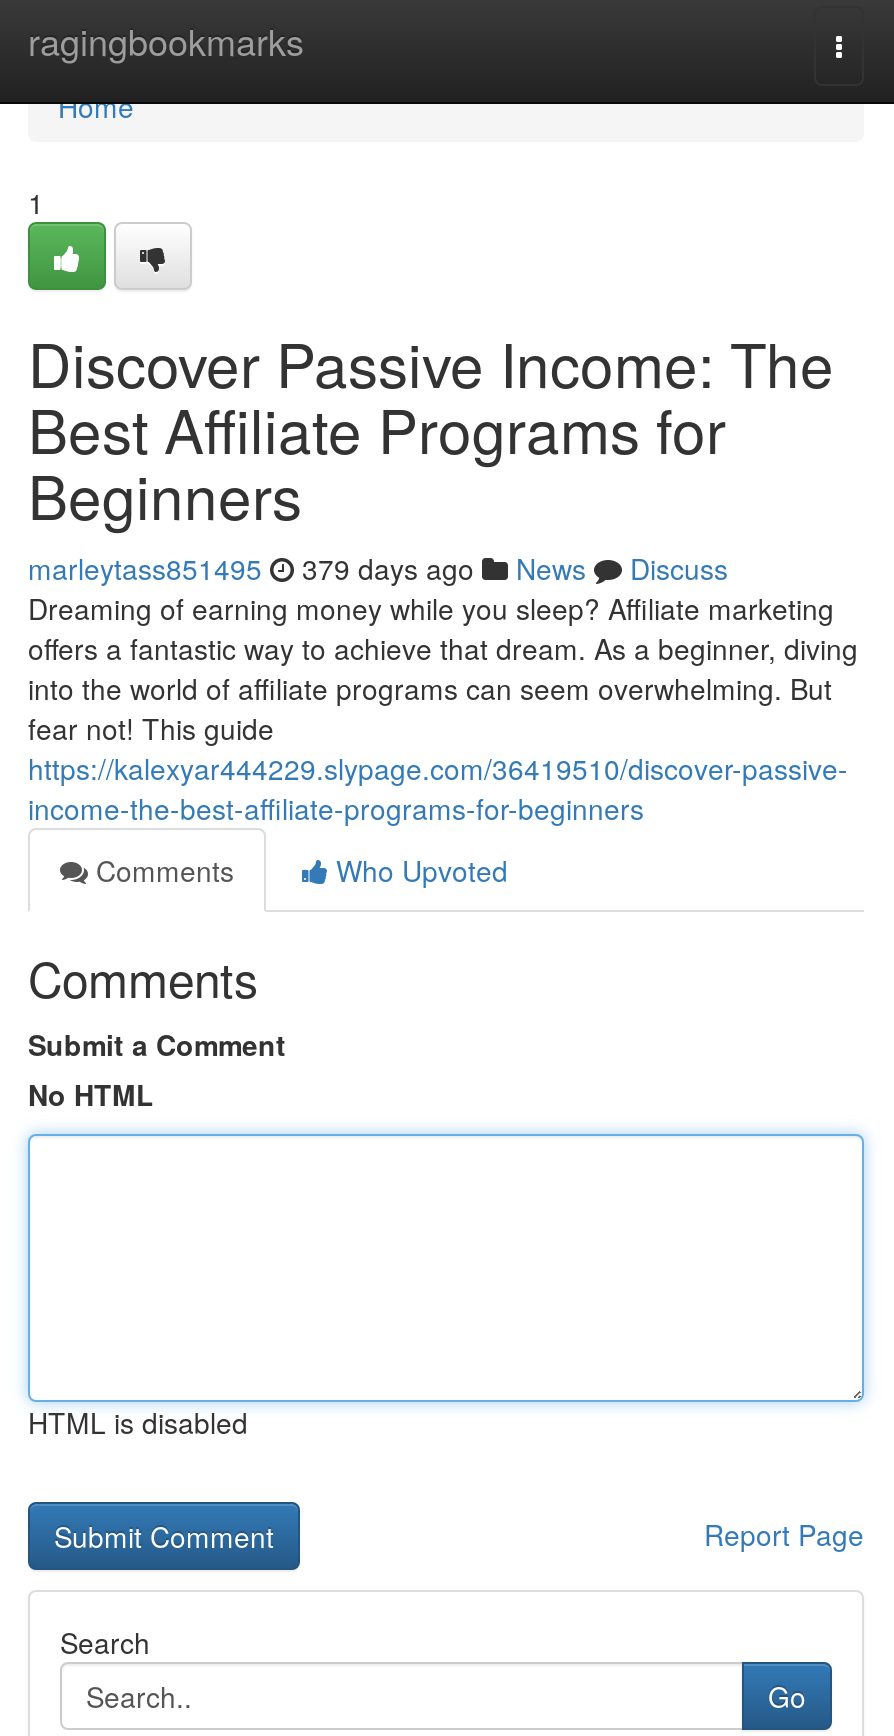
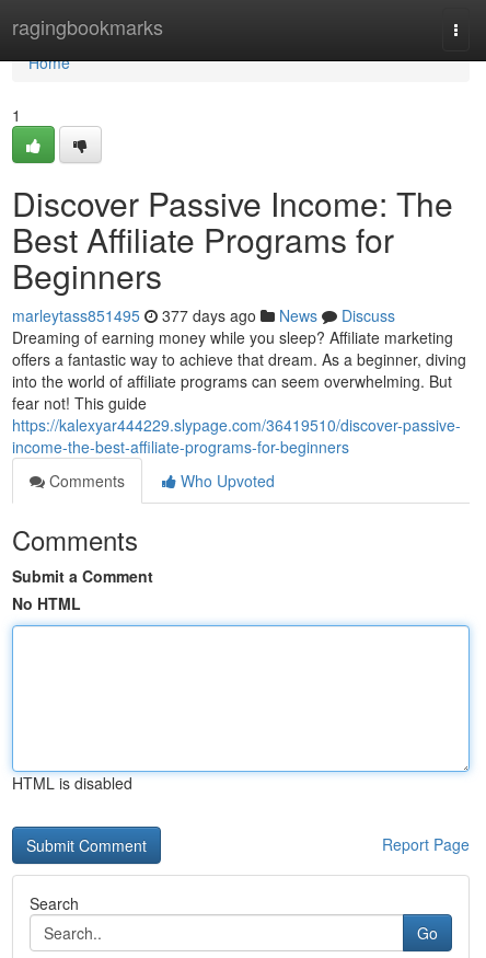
[28,548,728,588] marleytass851495 379 days ago News Discuss -> [12,304,395,326] marleytass851495 377 days ago News Discuss

